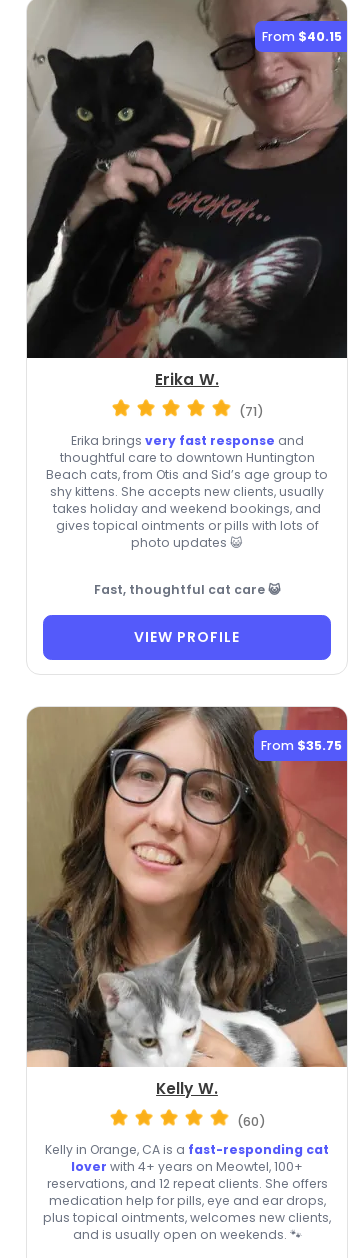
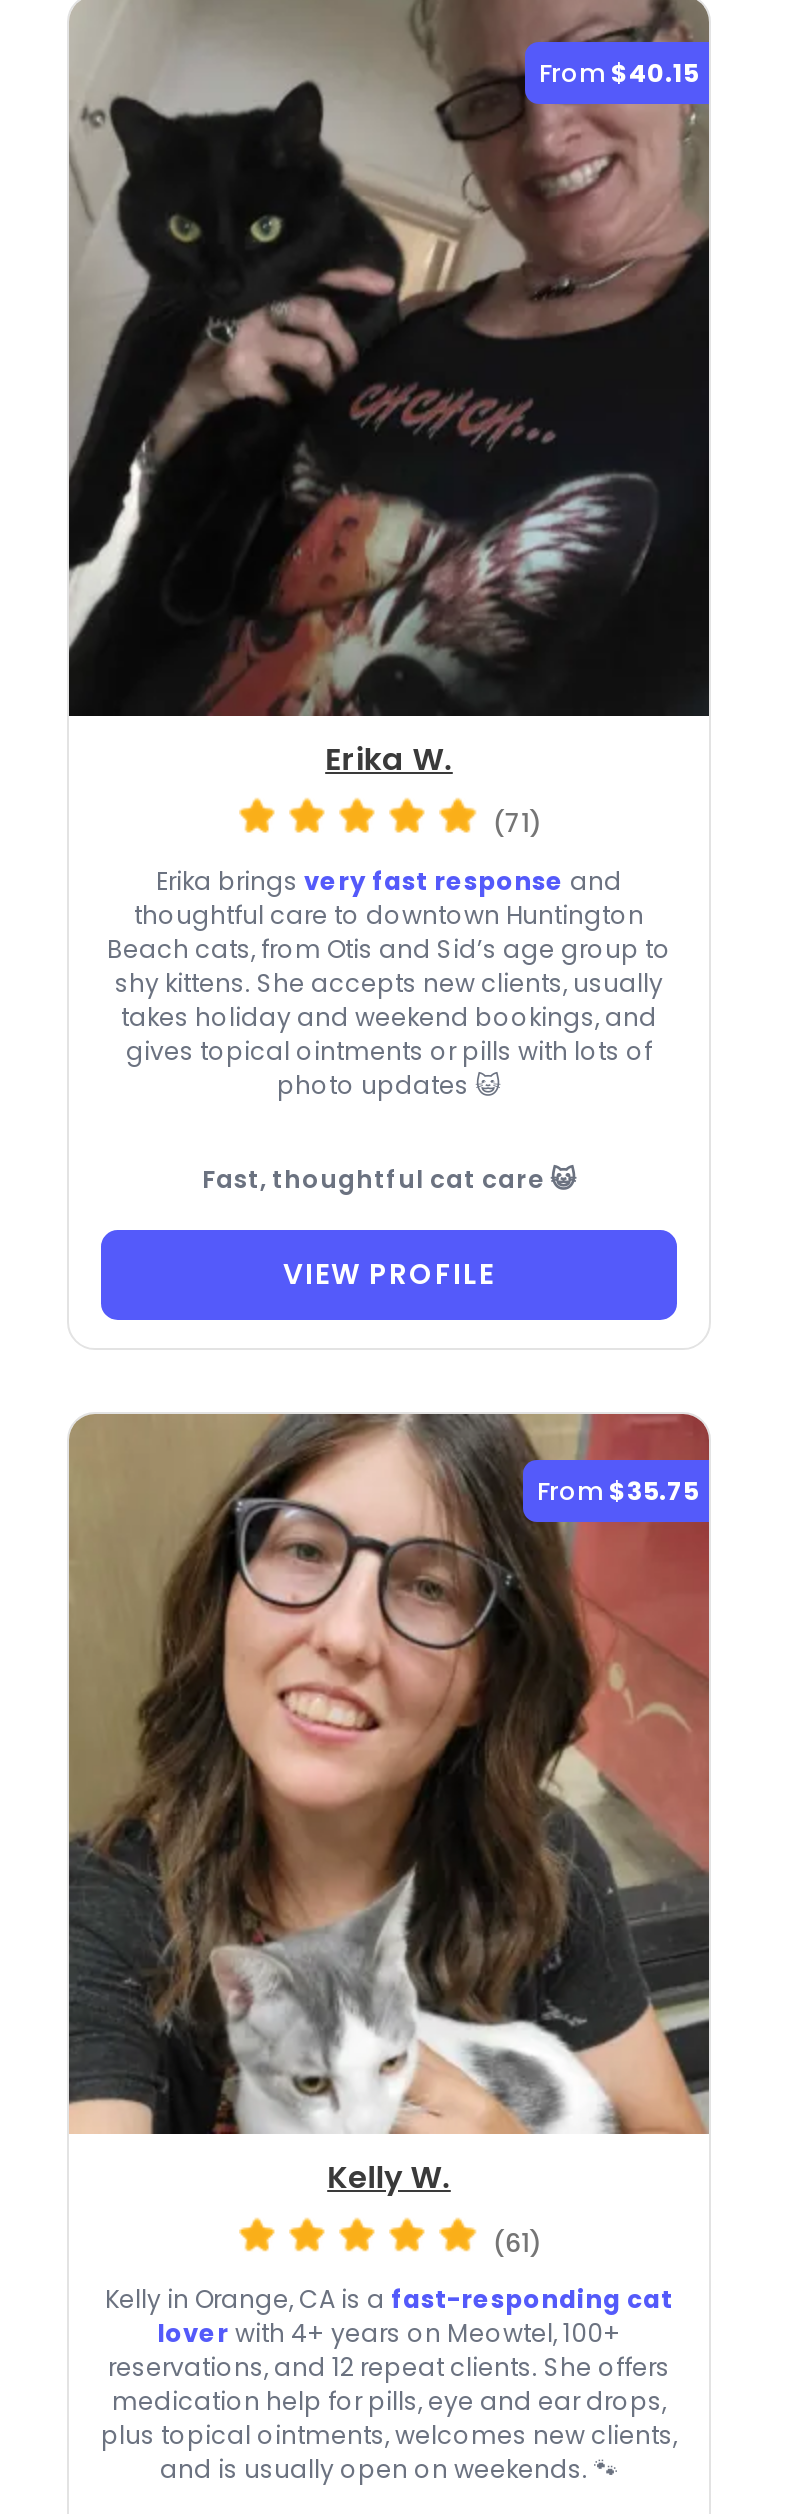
[237,1113,266,1130] (60) -> [493,2225,543,2259] (61)

